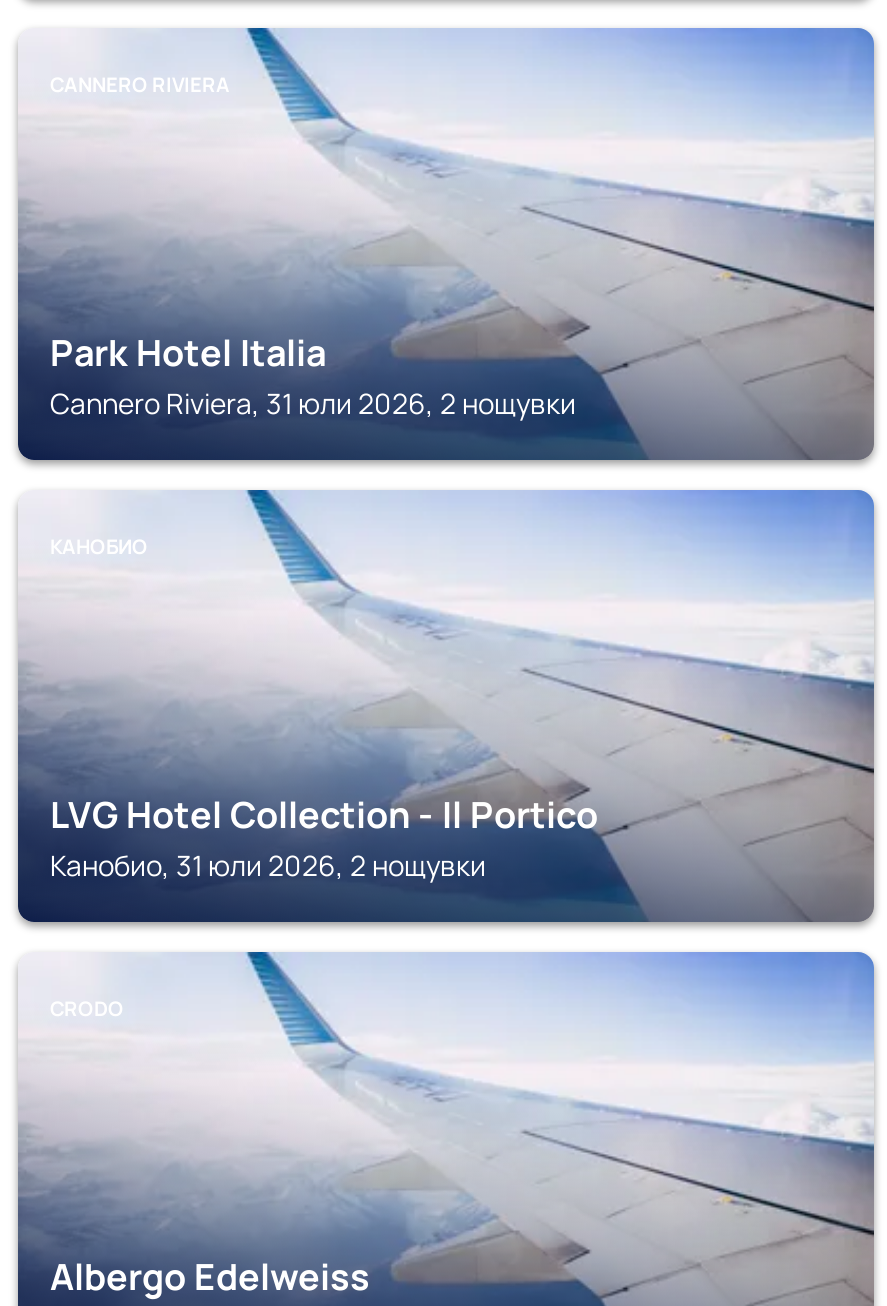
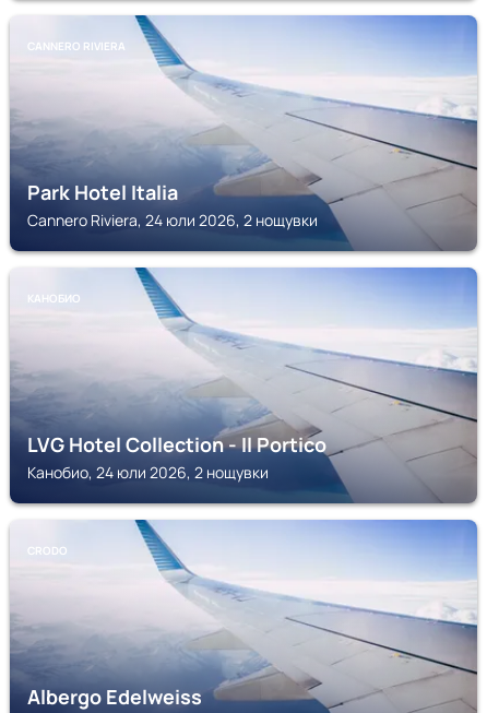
[50,384,576,422] Cannero Riviera, 31 юли 2026, 2 нощувки -> [27,210,318,230] Cannero Riviera, 24 юли 2026, 2 нощувки
[50,846,486,884] Канобио, 31 юли 2026, 2 нощувки -> [27,462,269,483] Канобио, 24 юли 2026, 2 нощувки

